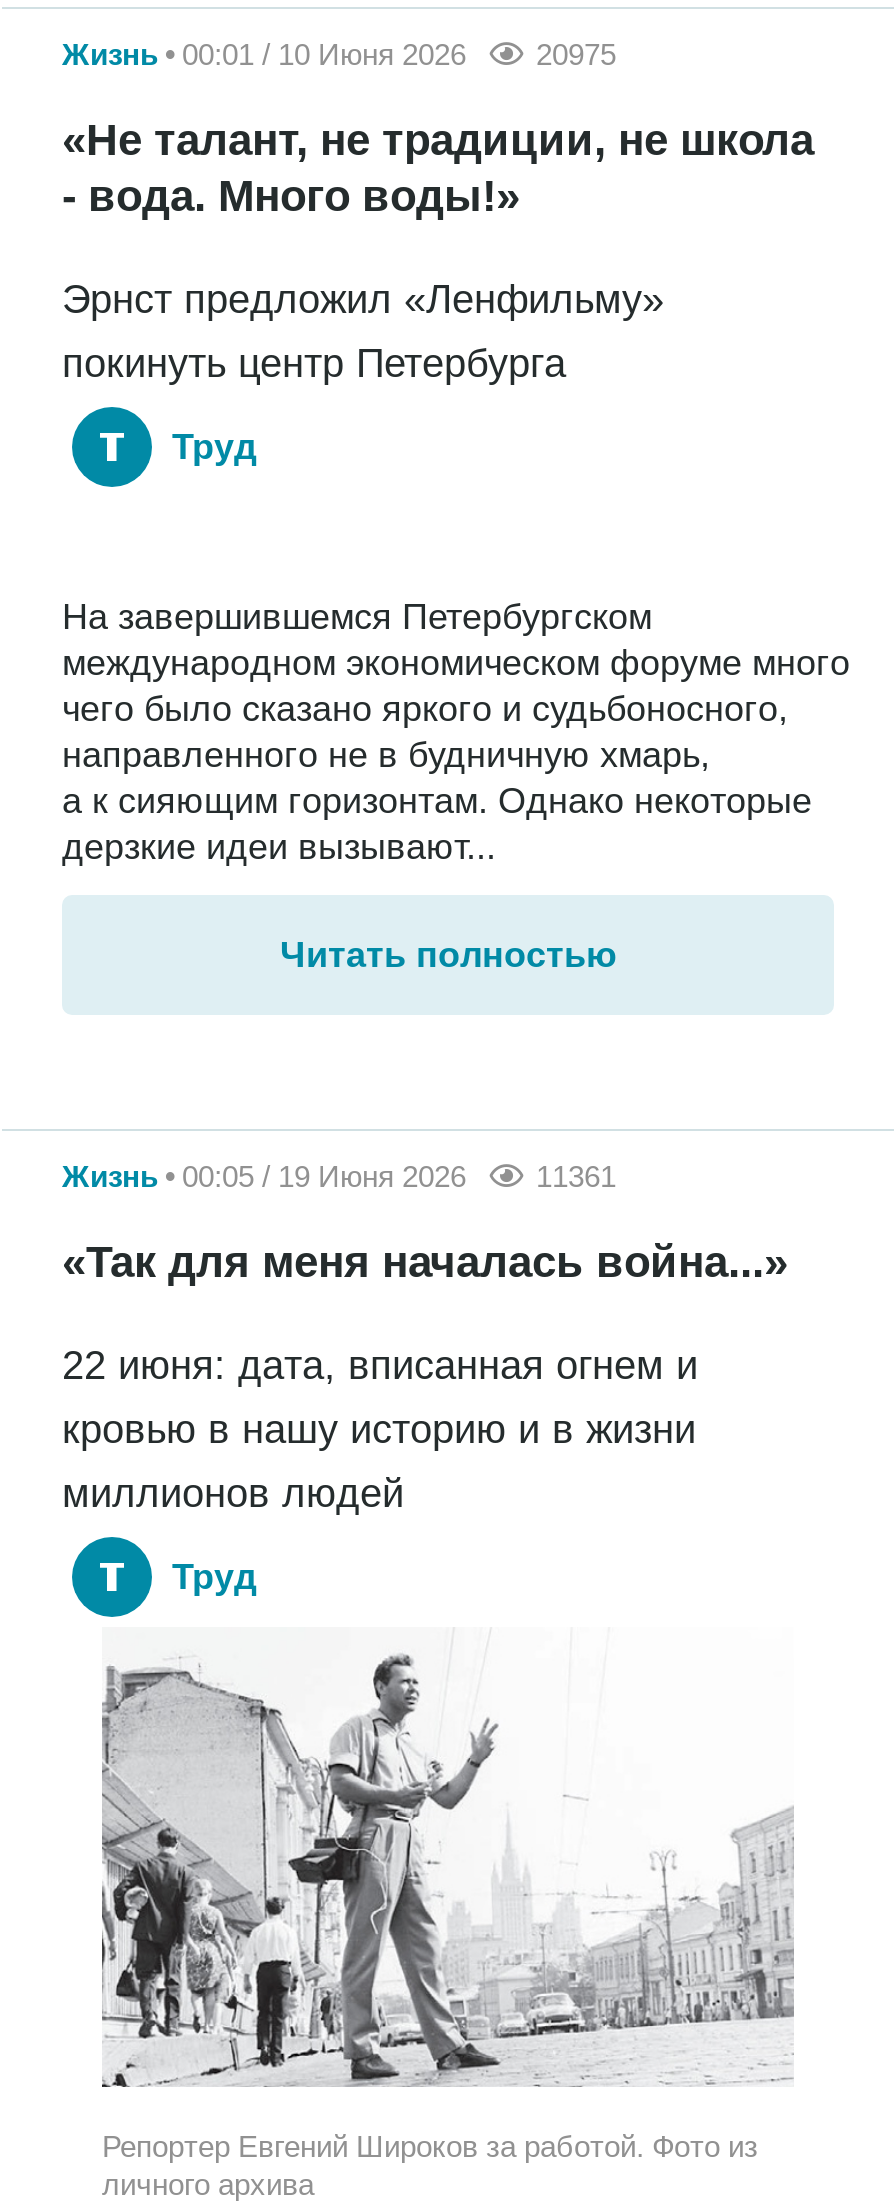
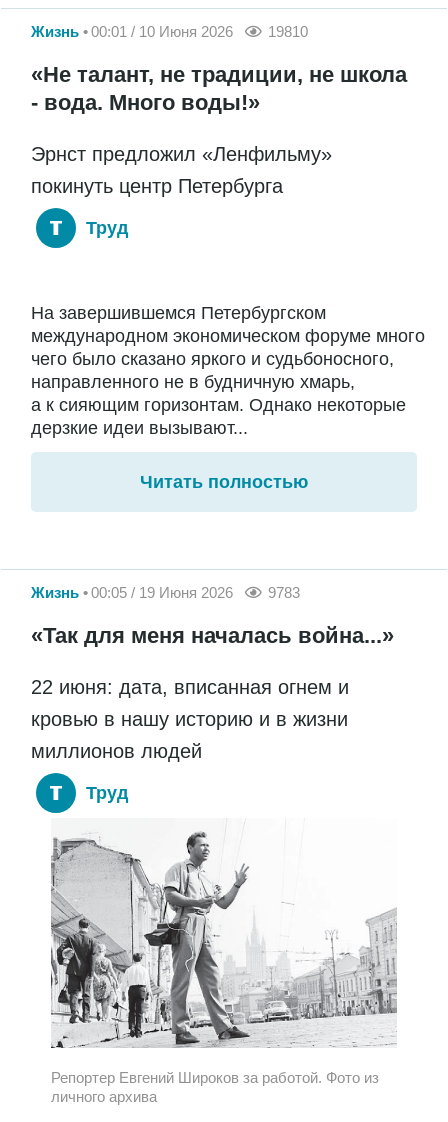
[536,37,616,71] 20975 -> [268,23,308,40] 19810
[536,1160,616,1194] 11361 -> [268,584,300,601] 9783

